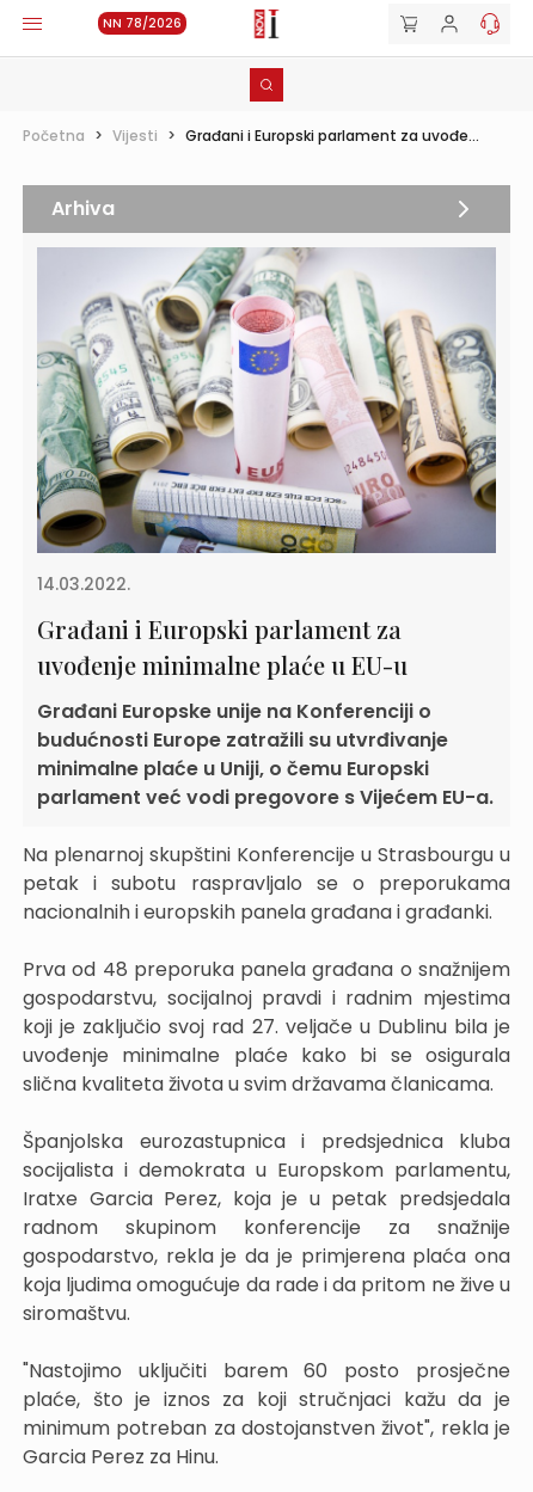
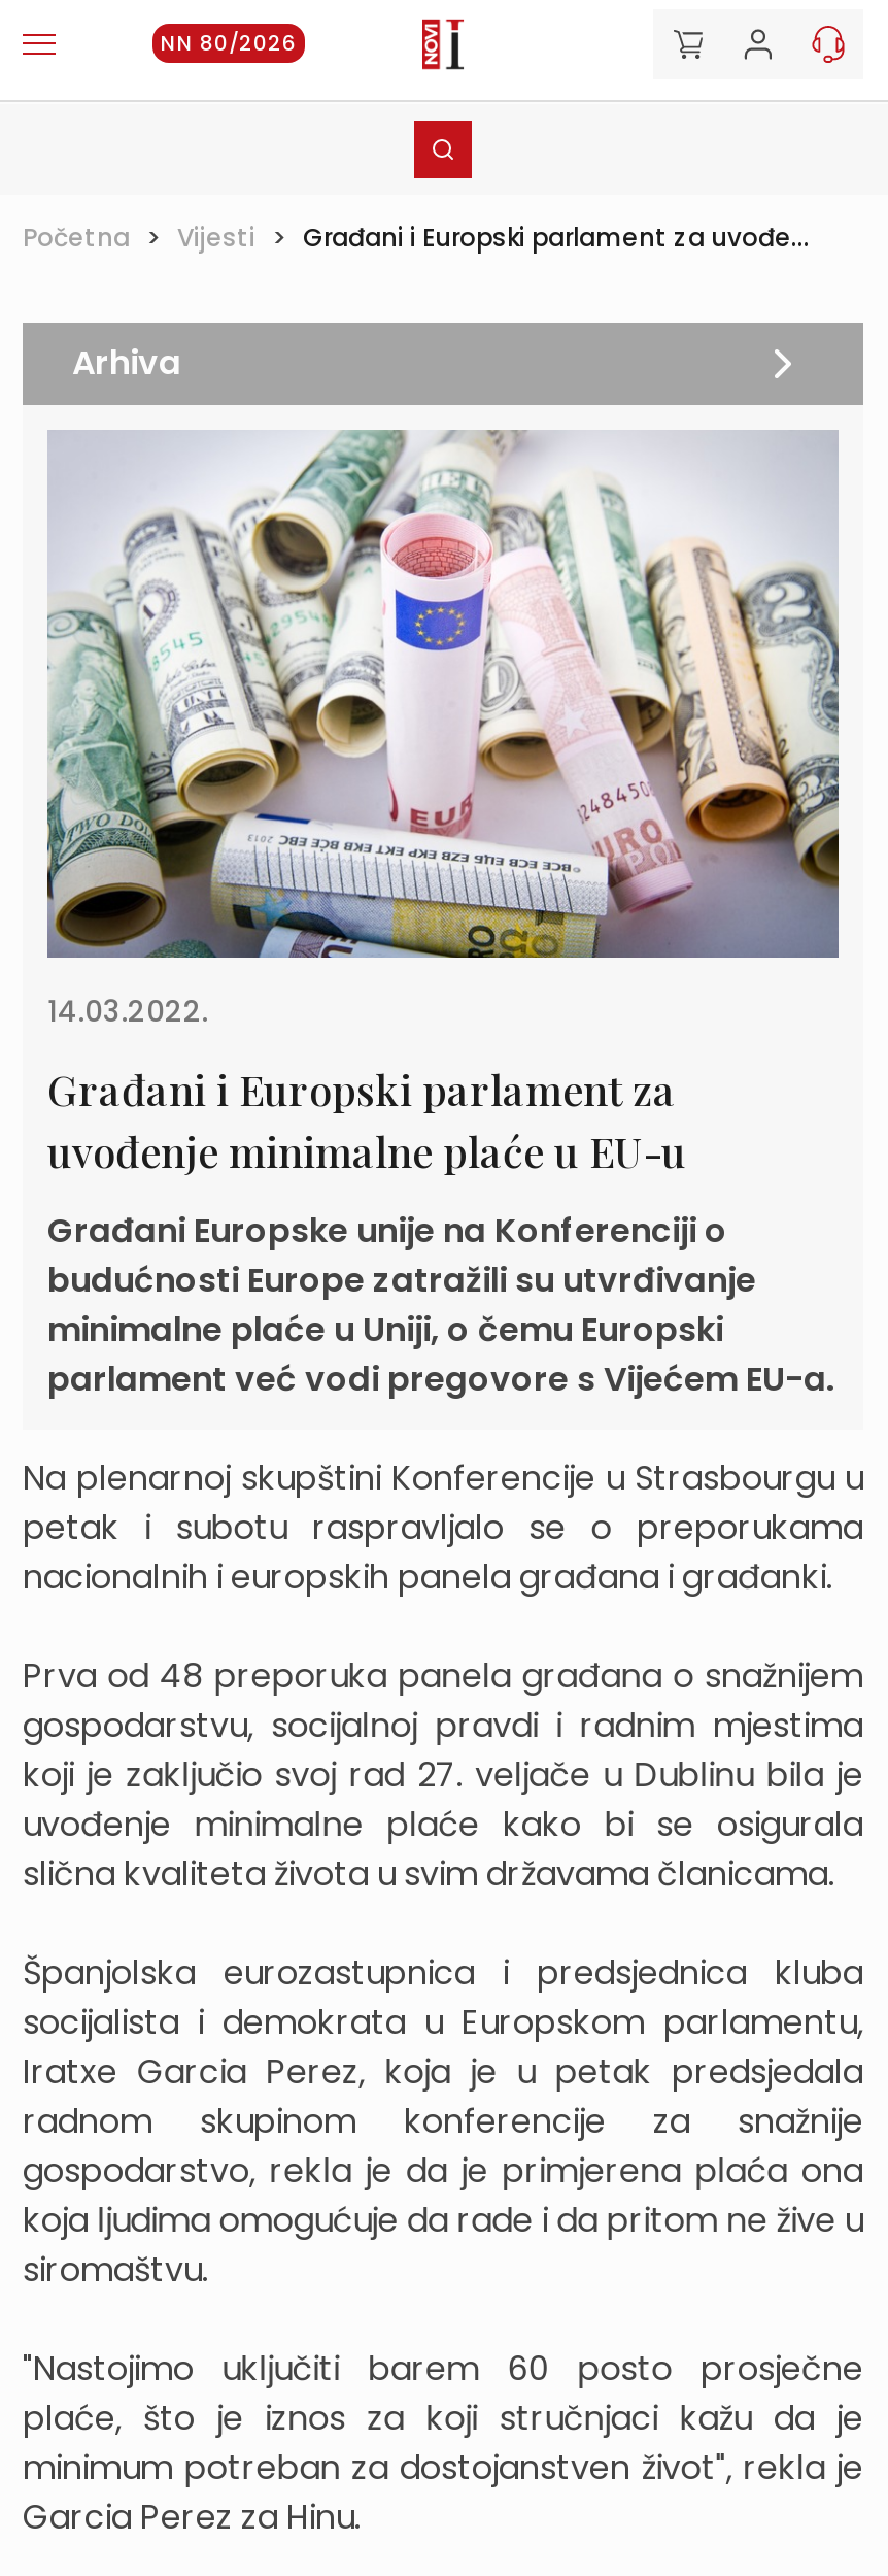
[103,14,182,32] NN 78/2026 -> [161,28,297,59] NN 80/2026

